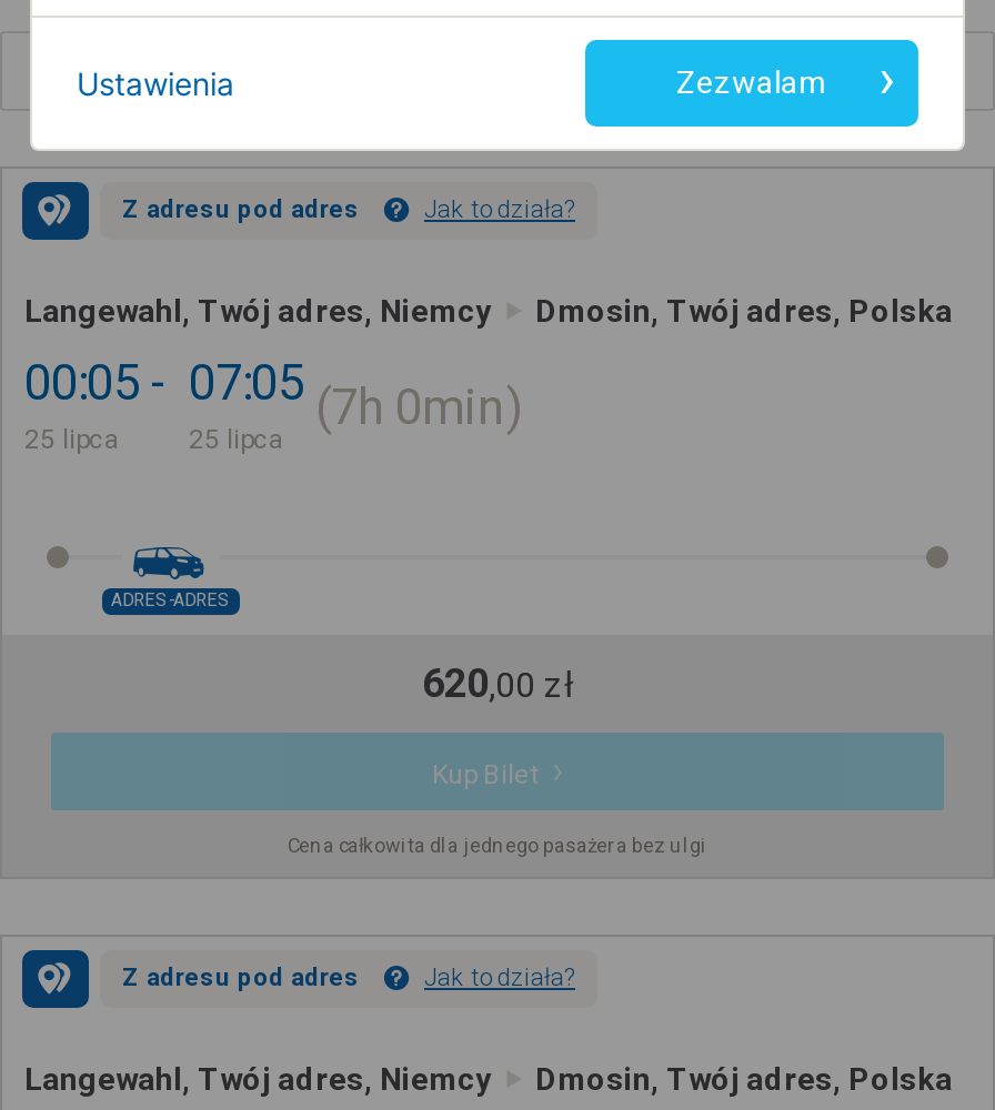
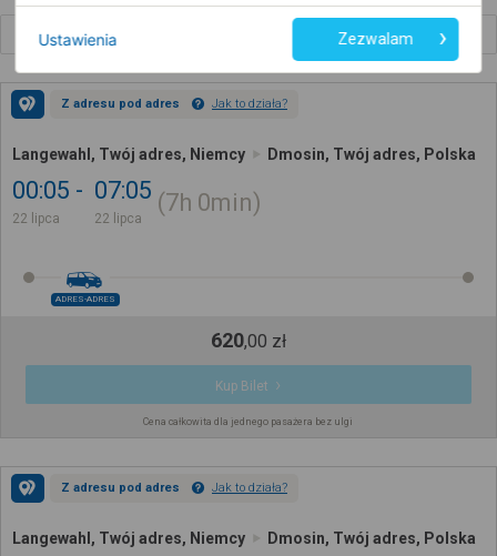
[24,424,120,455] 25 lipca -> [12,211,60,226] 22 lipca
[189,424,284,455] 25 lipca -> [94,211,142,226] 22 lipca

